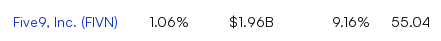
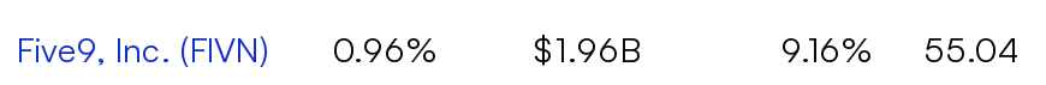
[13,13,189,30] Five9, Inc. (FIVN) 1.06% -> [17,29,438,70] Five9, Inc. (FIVN) 0.96%

